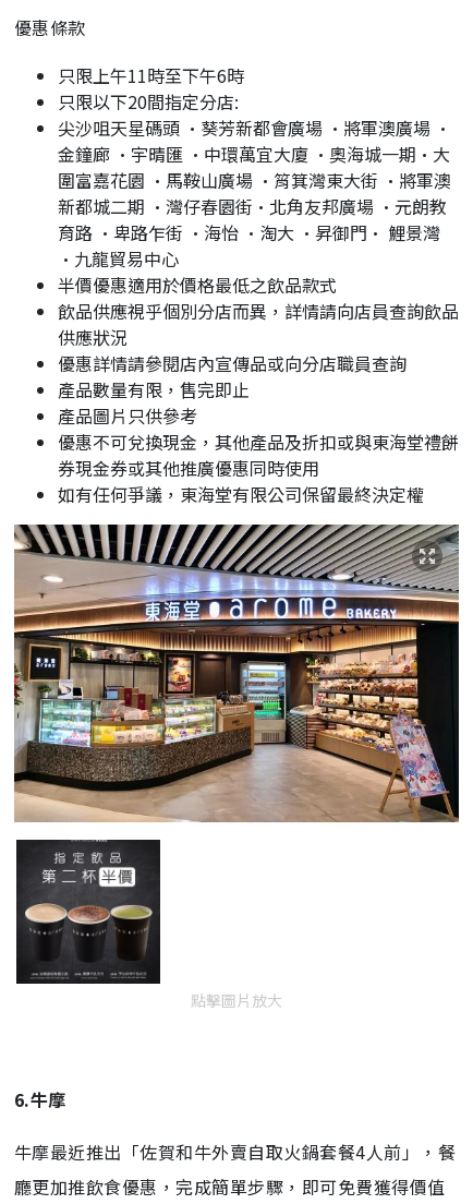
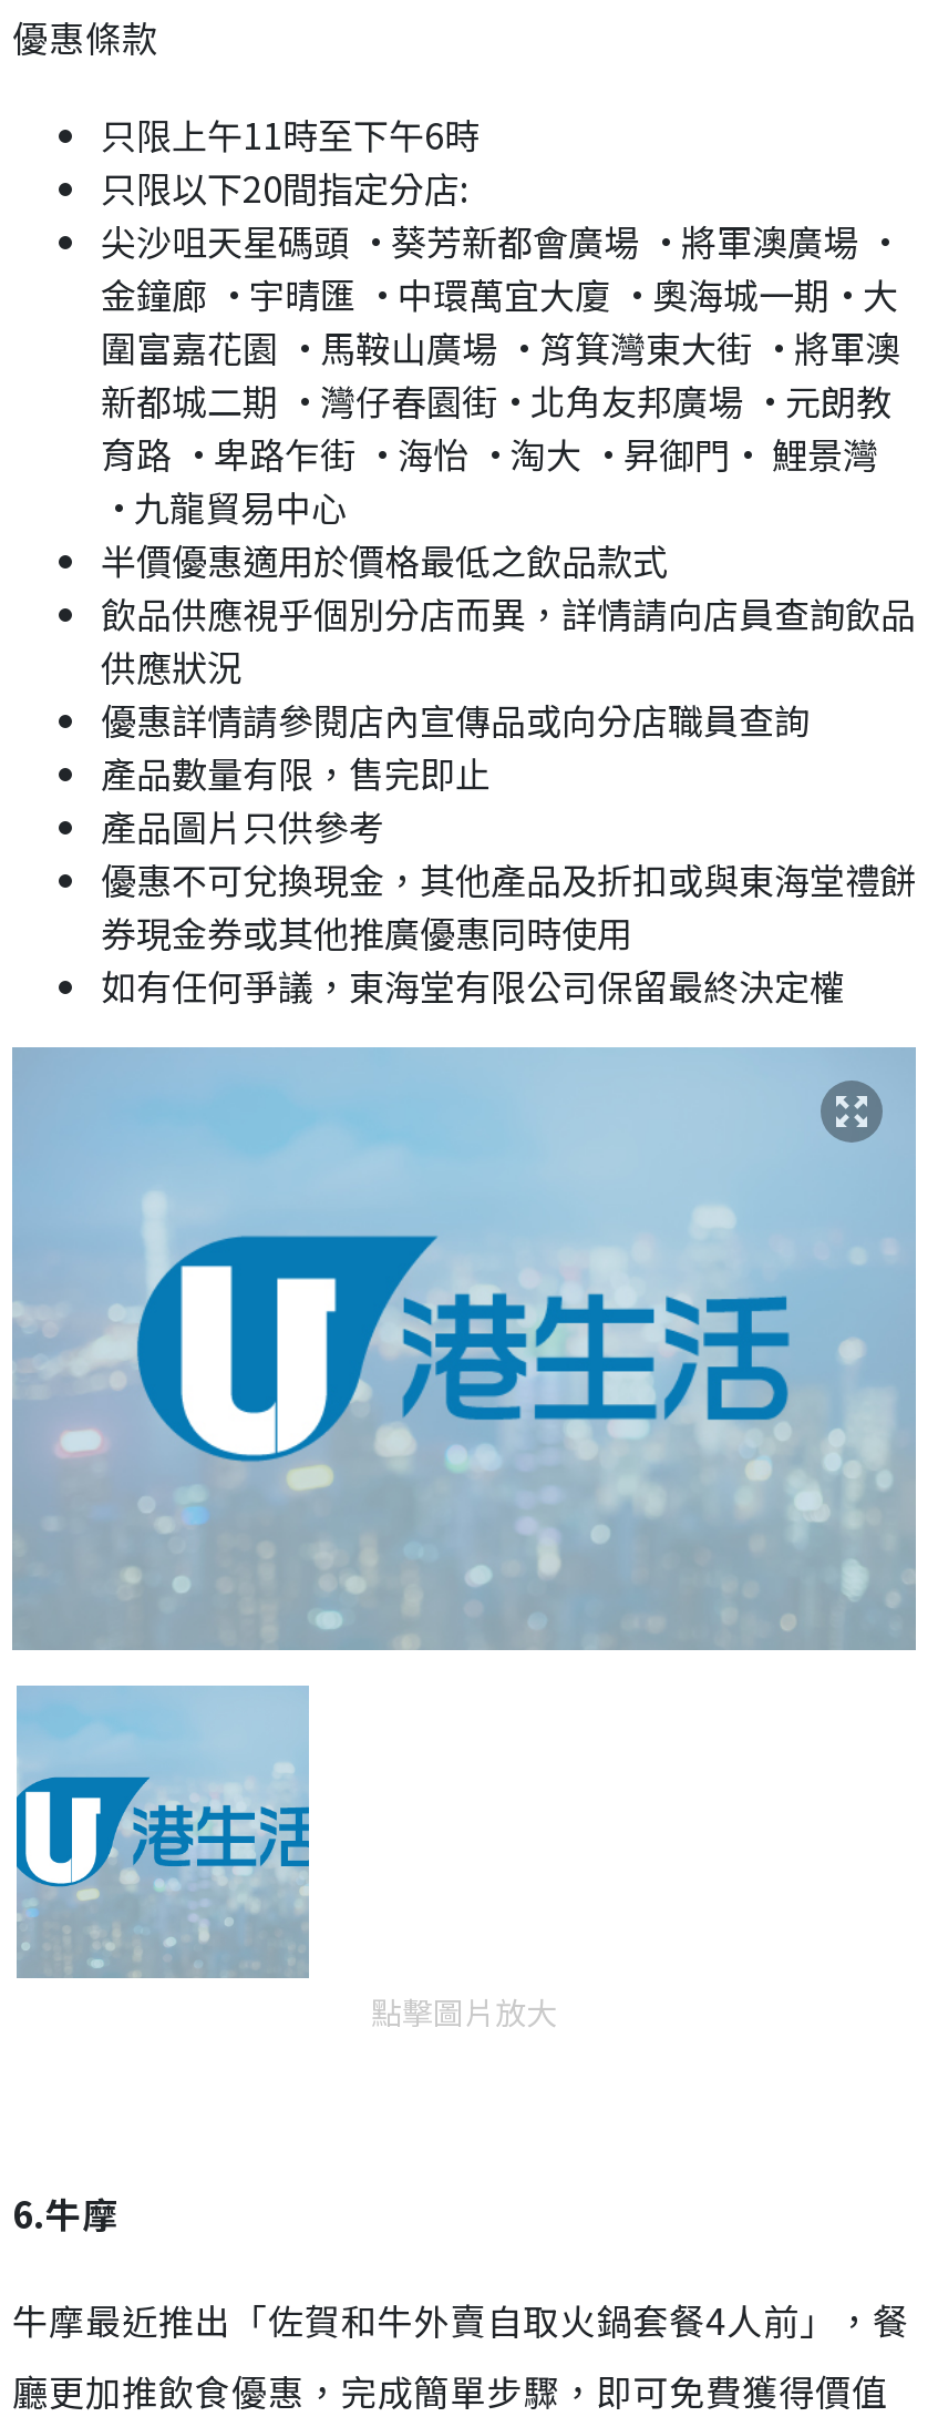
[13,523,460,822] [image] -> [10,1047,916,1652] [image]
[15,839,161,985] [image] -> [14,1686,311,1980] [image]

